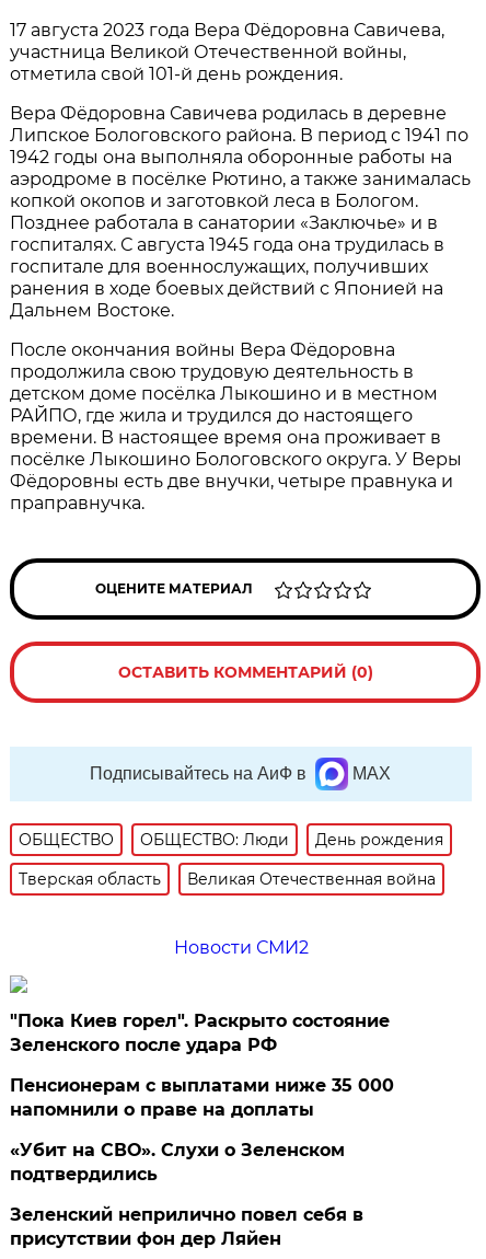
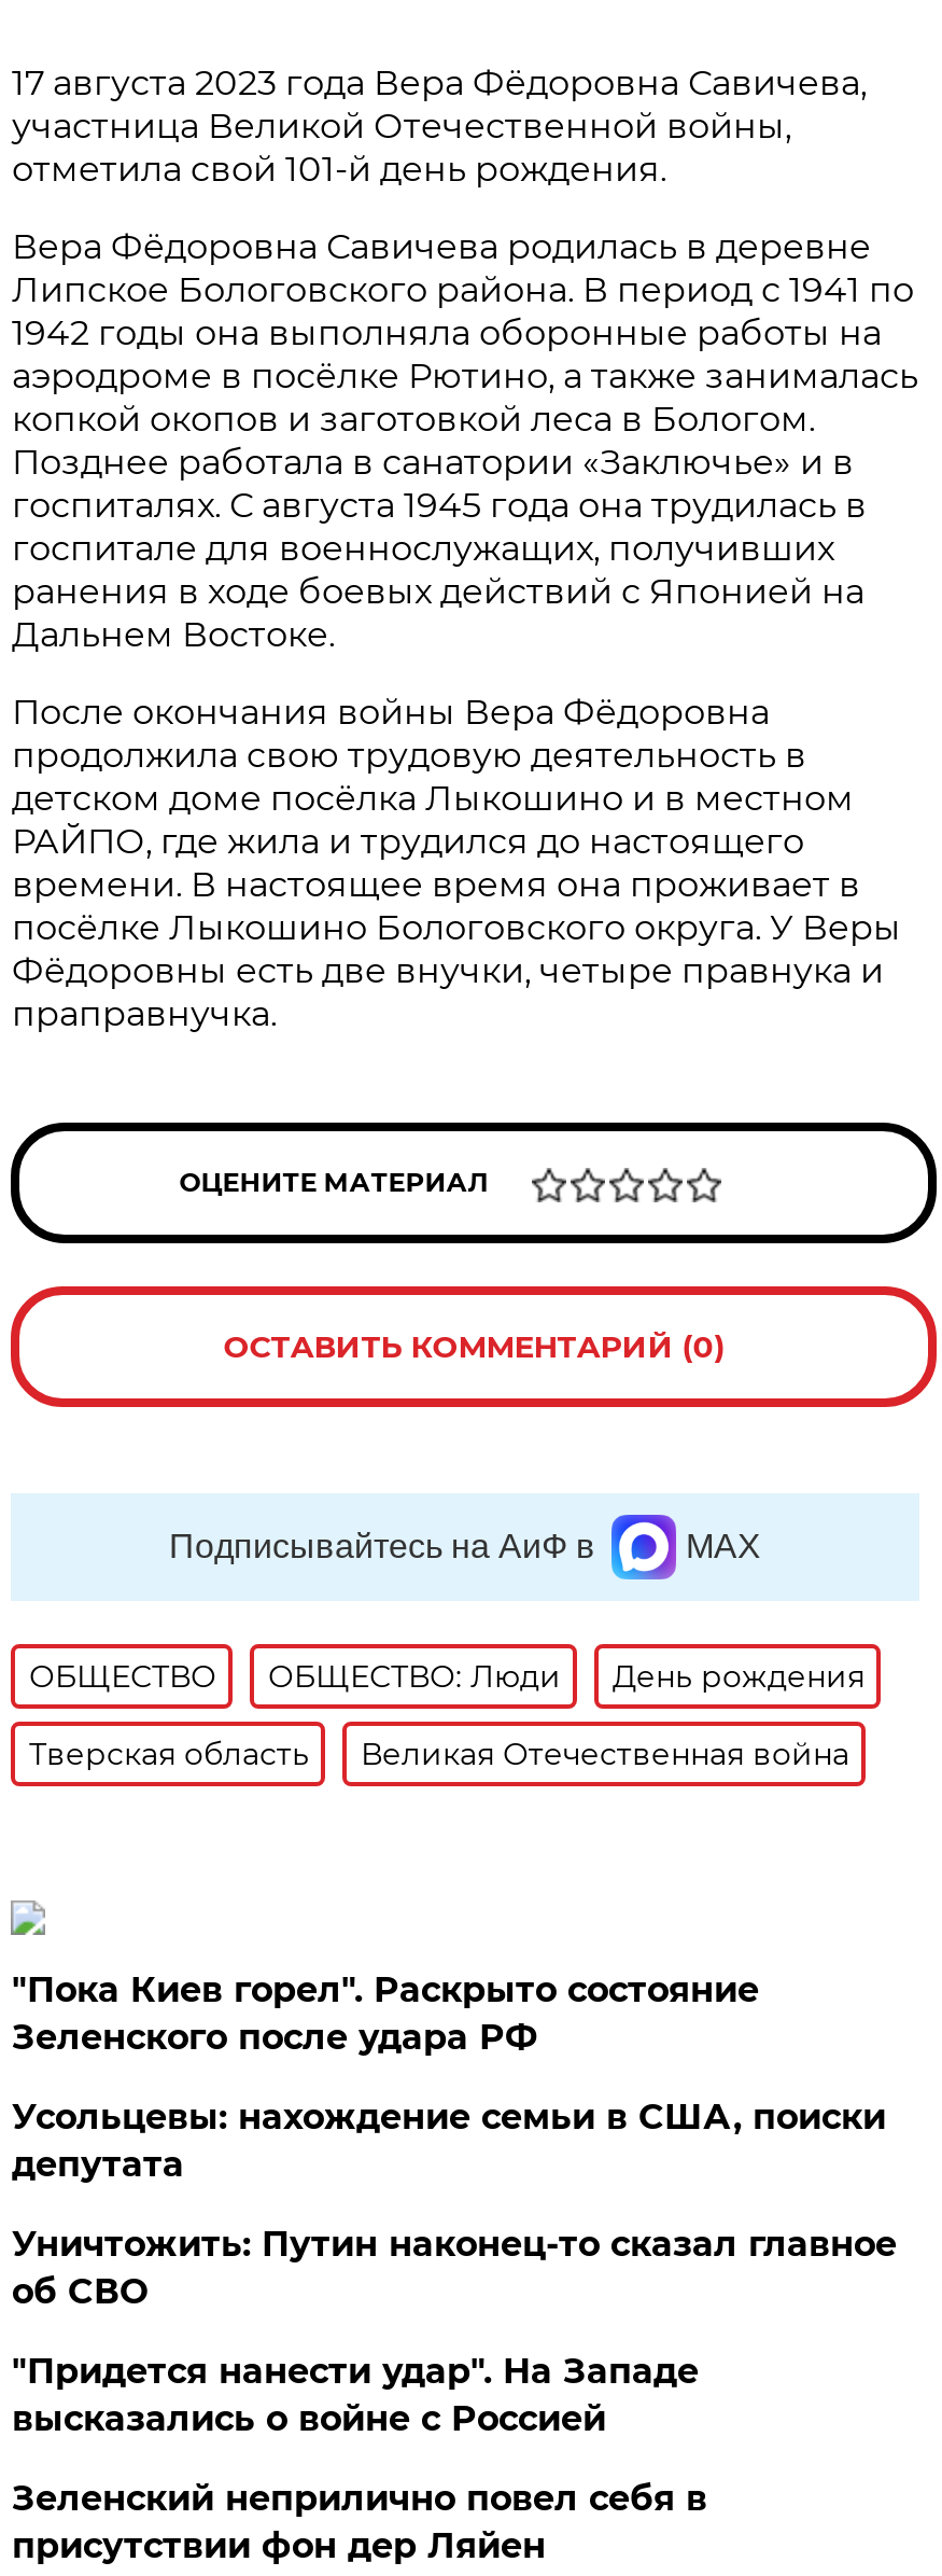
[174,937,308,958] Новости СМИ2 -> none
moved [10,1010,390,1055] -> [12,1969,759,2058]: "Пока Киев горел". Раскрыто состояние | Зеленского после удара РФ
[10,1075,394,1185] Пенсионерам с выплатами ниже 35 000 | напомнили о праве на доплаты | «Убит на СВО». Слухи о Зеленском | подтвердились -> [12,2097,897,2439] Усольцевы: нахождение семьи в США, поиски | депутата | Уничтожить: Путин наконец-то сказал главное | об СВО | "Придется нанести удар". На Западе | высказались о войне с Россией

